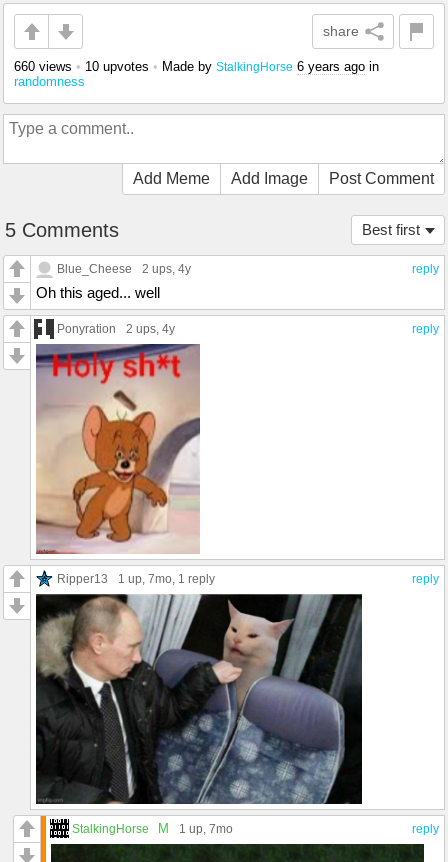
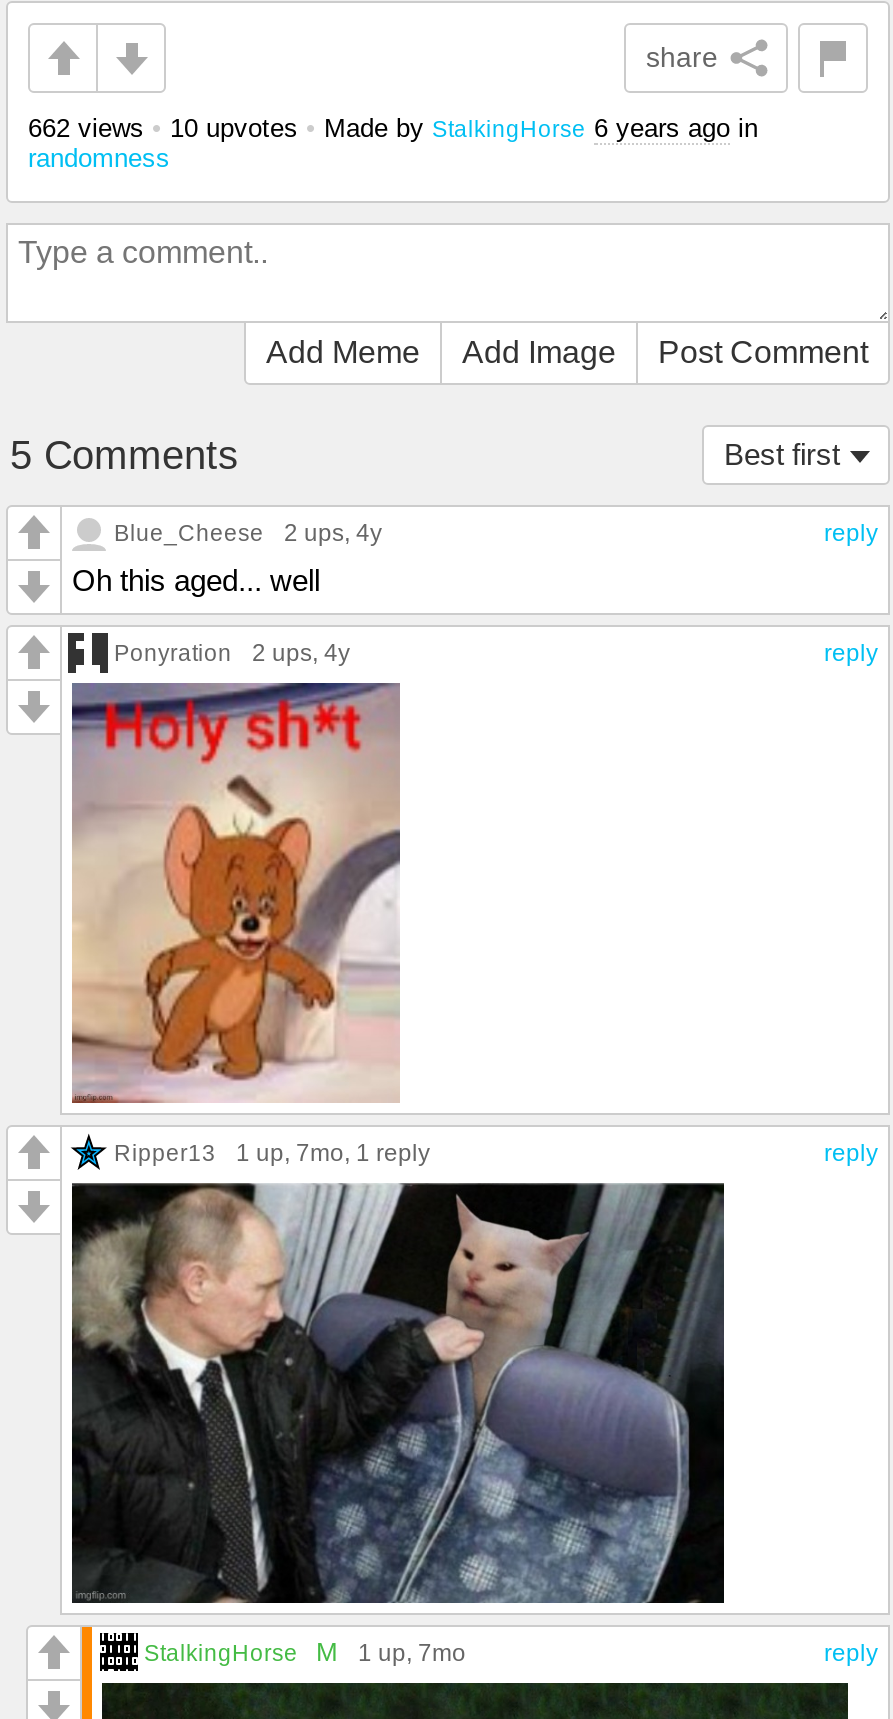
[14,59,379,74] 660 views • 10 upvotes • Made by StalkingHorse 6 years ago in -> [28,114,758,144] 662 views • 10 upvotes • Made by StalkingHorse 6 years ago in

